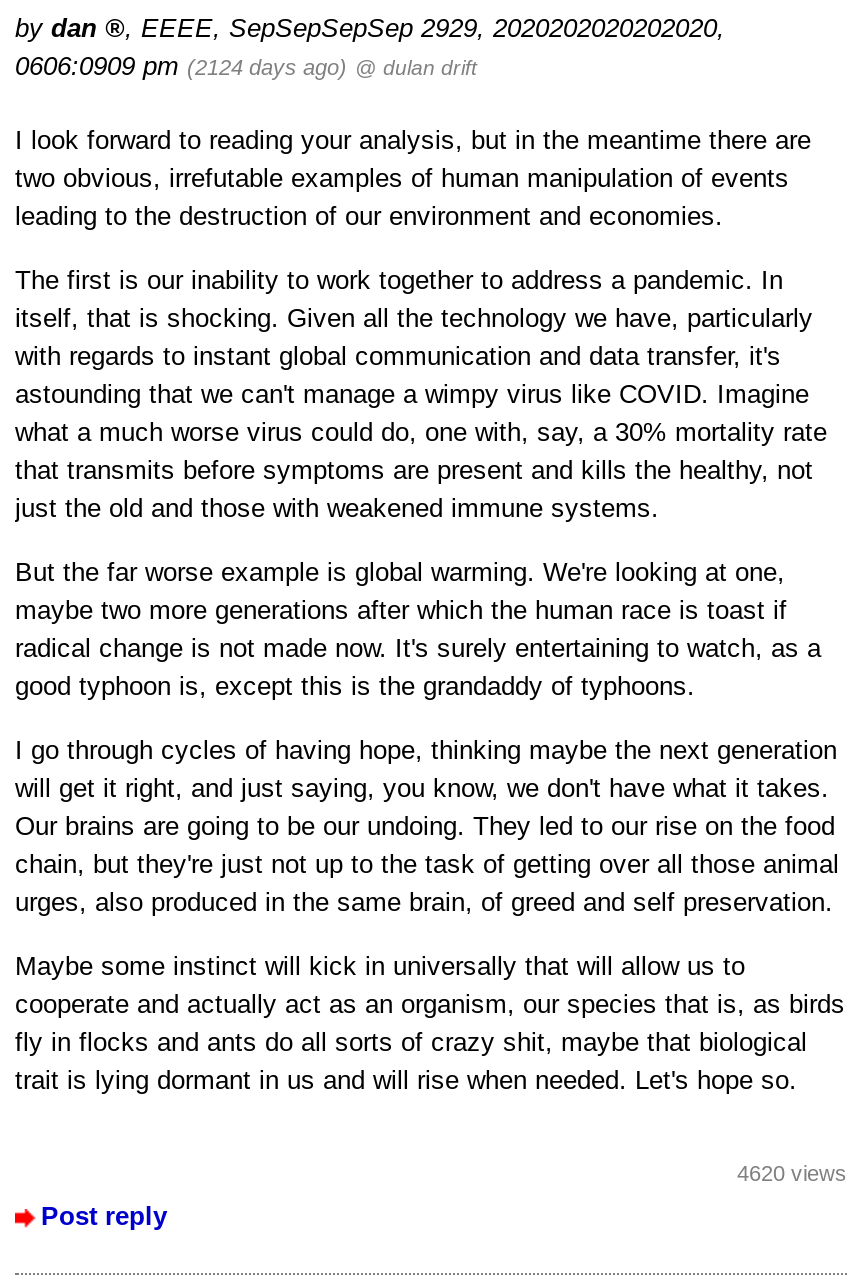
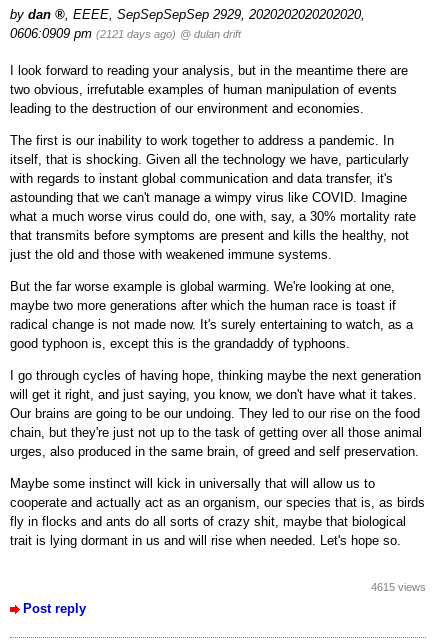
[15,50,477,80] 0606:0909 pm (2124 days ago) @ dulan drift -> [10,26,241,41] 0606:0909 pm (2121 days ago) @ dulan drift
[737,1161,847,1185] 4620 views -> [371,581,426,593] 4615 views

